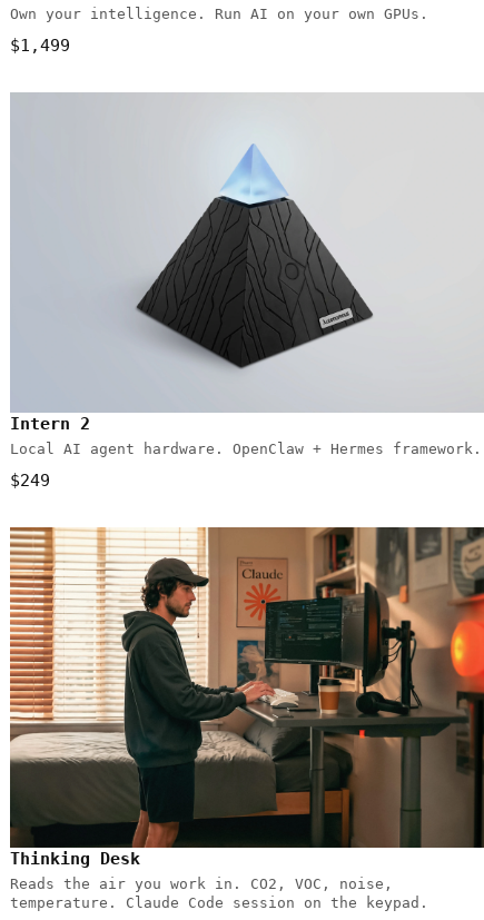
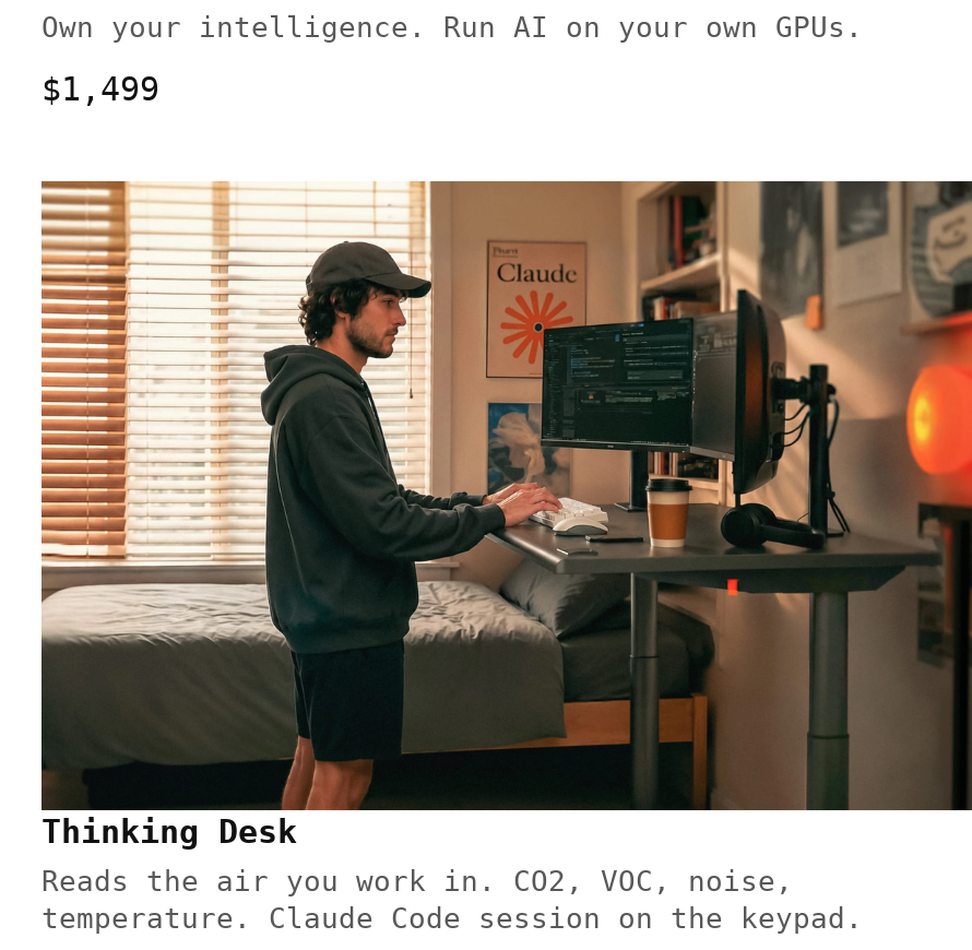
[10,92,482,490] [image] | Intern 2 | Local AI agent hardware. OpenClaw + Hermes framework. | $249 -> none

